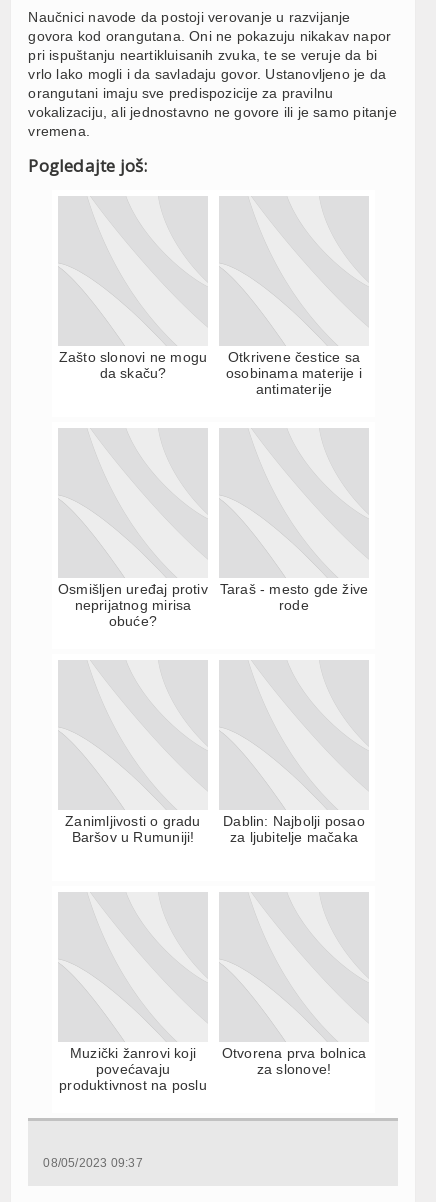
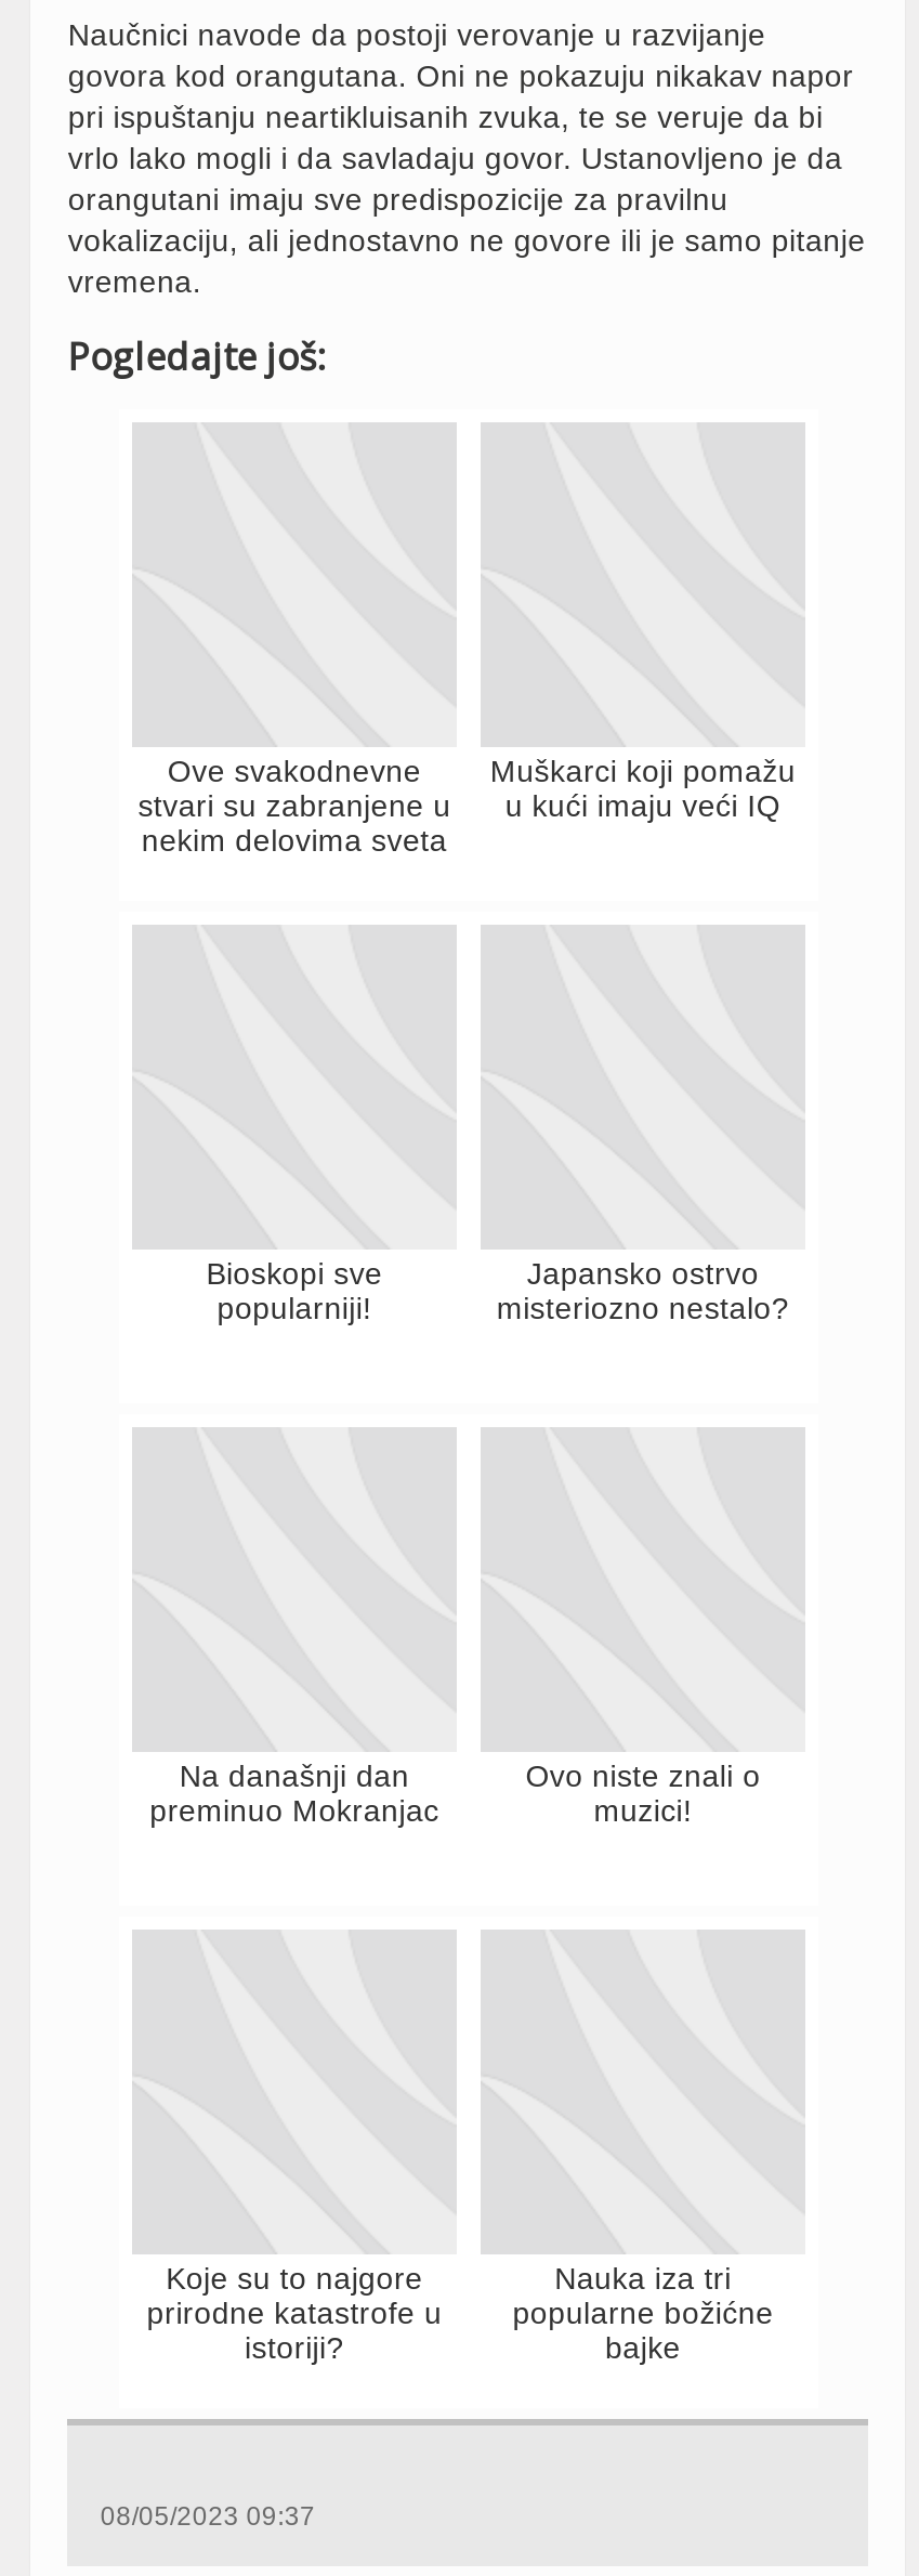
[59,349,207,381] Zašto slonovi ne mogu | da skaču? -> [138,754,451,858] Ove svakodnevne | stvari su zabranjene u | nekim delovima sveta
[226,349,362,397] Otkrivene čestice sa | osobinama materije i | antimaterije -> [490,754,796,823] Muškarci koji pomažu | u kući imaju veći IQ
[58,581,208,629] Osmišljen uređaj protiv | neprijatnog mirisa | obuće? -> [206,1256,383,1325] Bioskopi sve | popularniji!
[220,581,368,613] Taraš - mesto gde žive | rode -> [497,1256,789,1325] Japansko ostrvo | misteriozno nestalo?
[65,813,201,845] Zanimljivosti o gradu | Baršov u Rumuniji! -> [150,1758,439,1828] Na današnji dan | preminuo Mokranjac
[223,813,365,845] Dablin: Najbolji posao | za ljubitelje mačaka -> [525,1758,761,1828] Ovo niste znali o | muzici!
[59,1045,207,1093] Muzički žanrovi koji | povećavaju | produktivnost na poslu -> [147,2261,442,2365] Koje su to najgore | prirodne katastrofe u | istoriji?
[222,1045,366,1077] Otvorena prva bolnica | za slonove! -> [512,2261,774,2365] Nauka iza tri | popularne božićne | bajke

